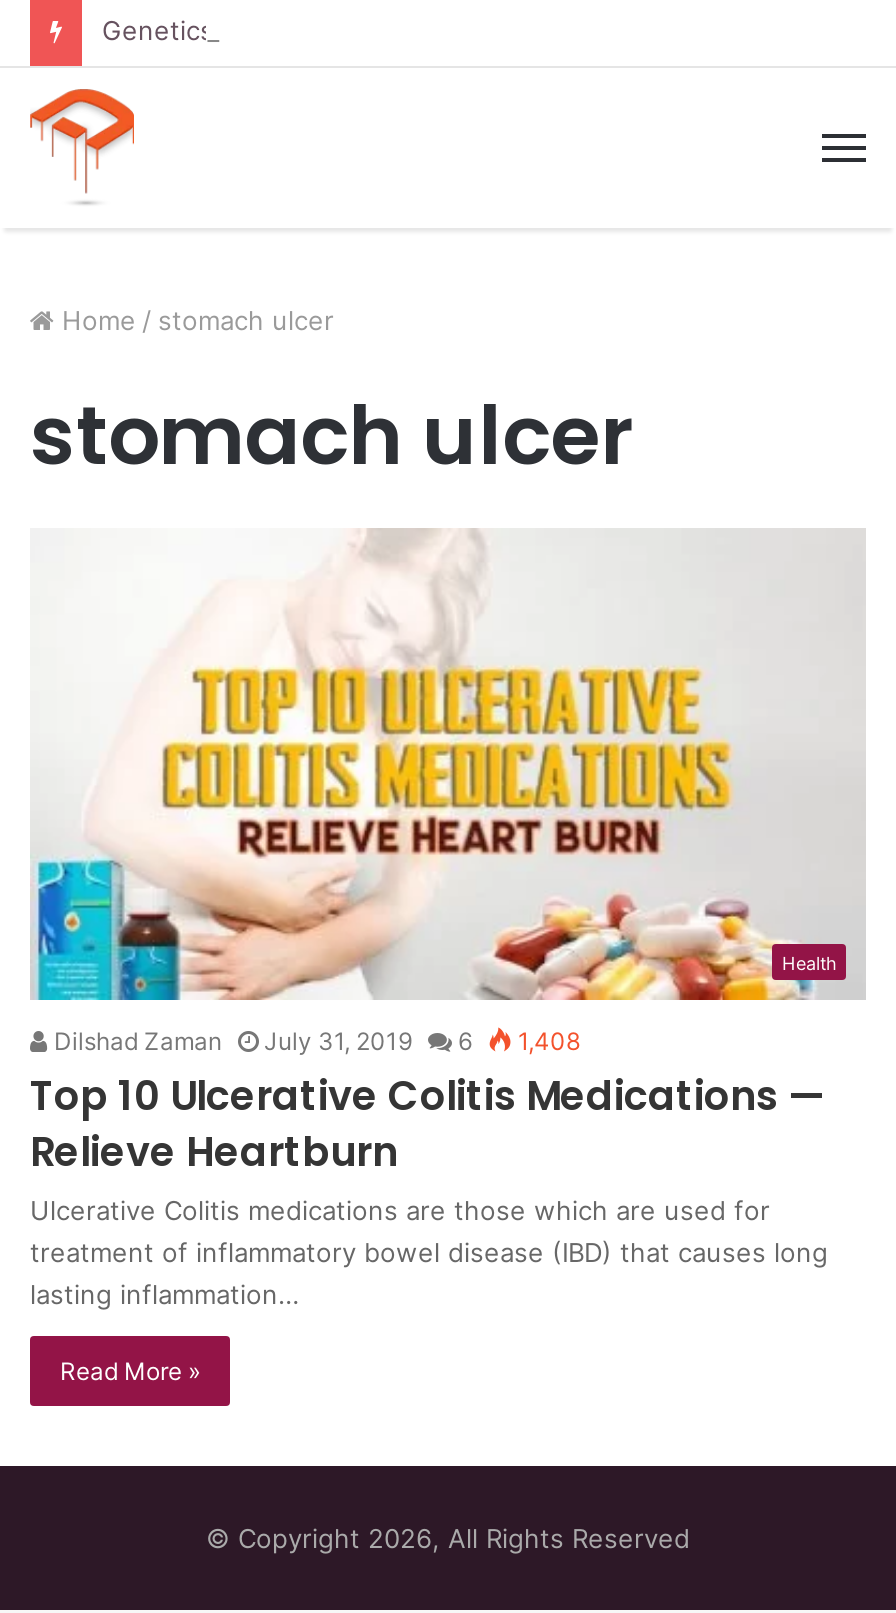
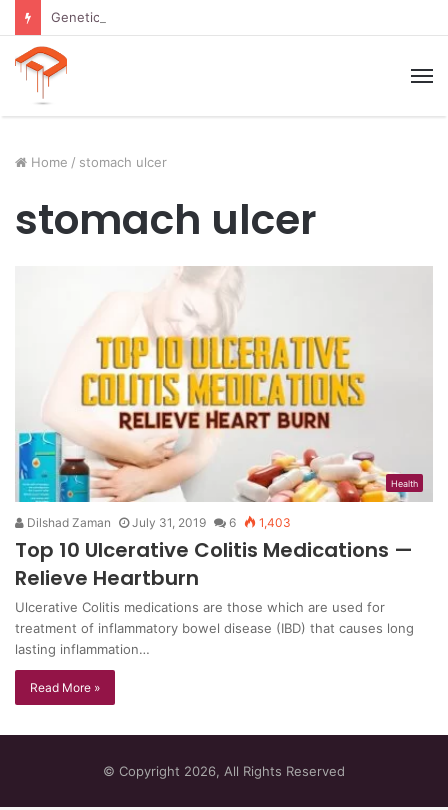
[48,1026,580,1056] Dilshad Zaman July 31, 2019 6 1,408 -> [24,515,291,530] Dilshad Zaman July 31, 2019 6 1,403

